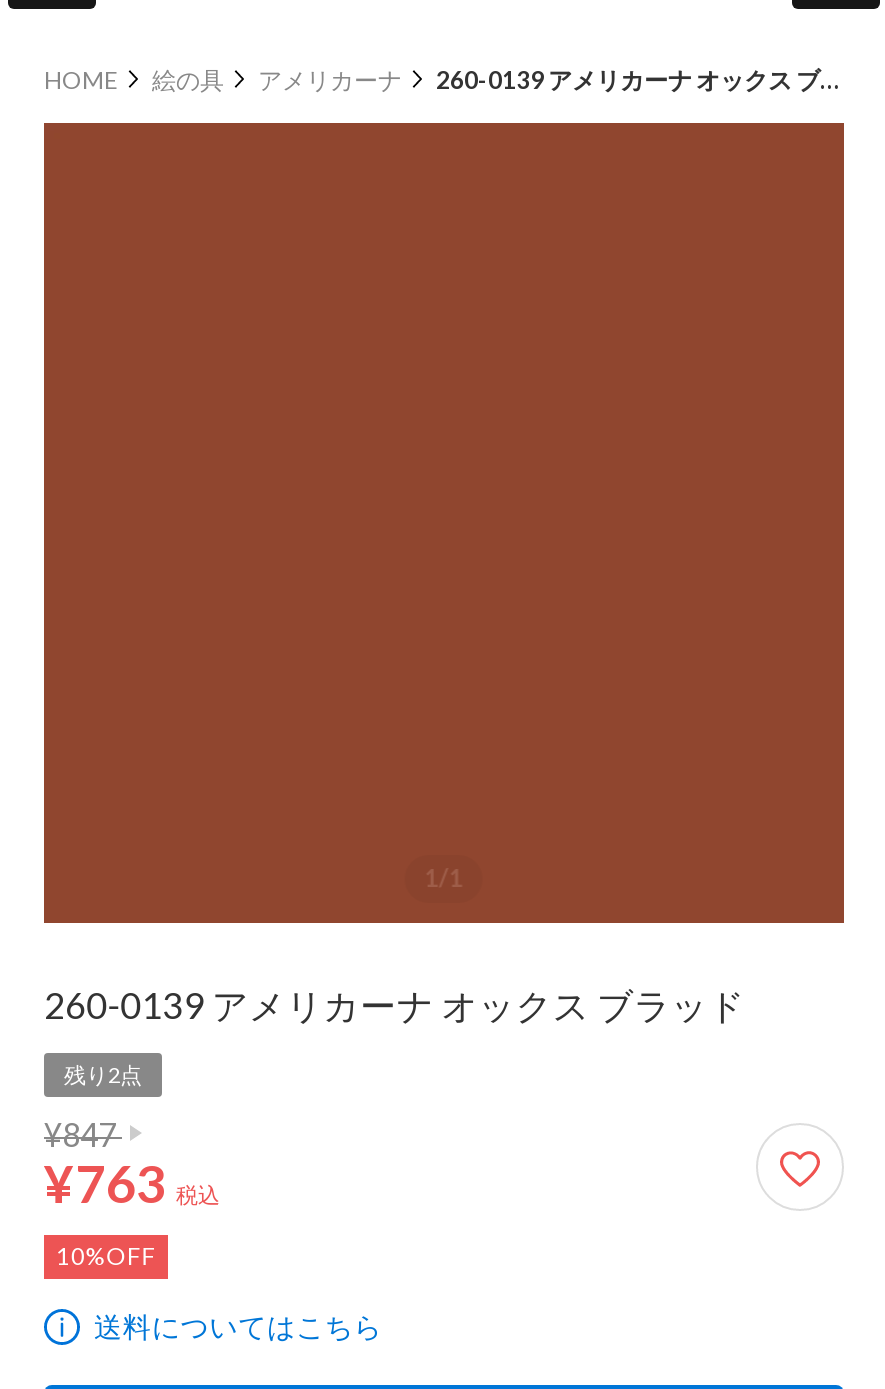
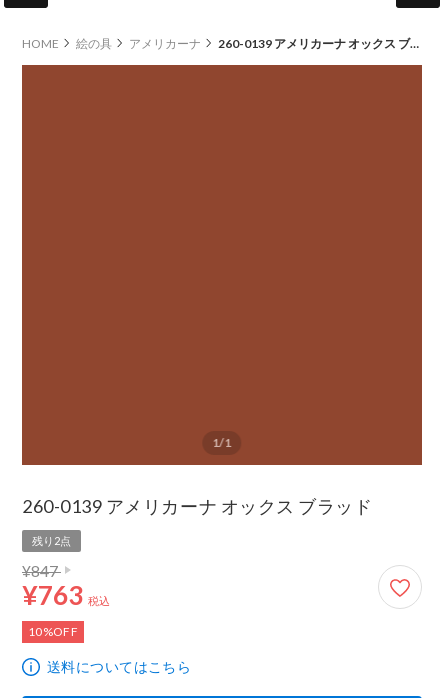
none -> [212,434,232,449] 1/1

